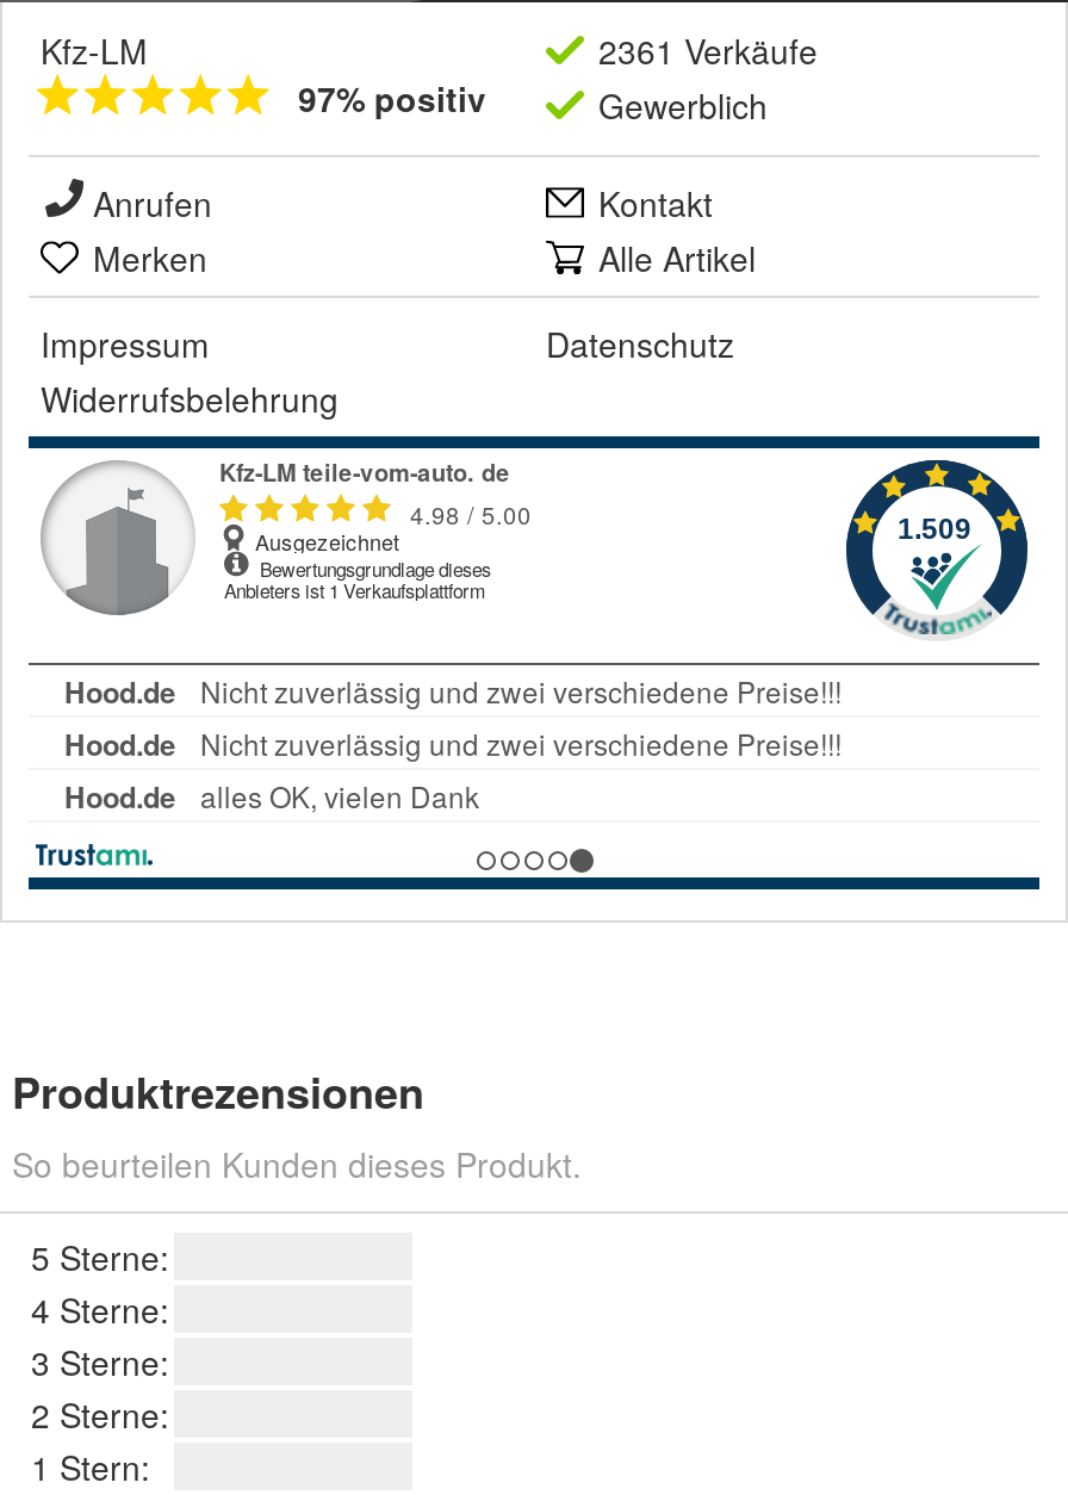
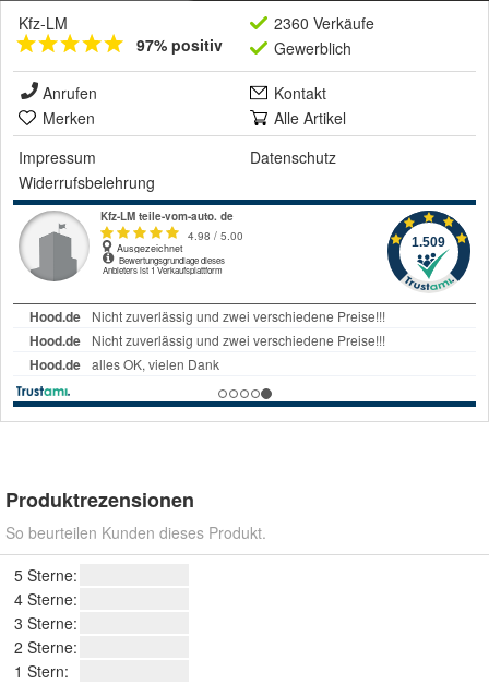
[598,27,818,74] 2361 Verkäufe -> [274,12,374,34] 2360 Verkäufe

